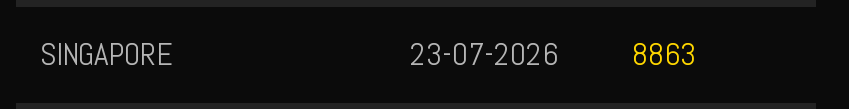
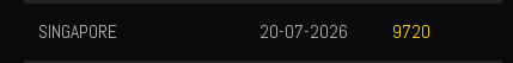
[410,34,558,74] 23-07-2026 -> [259,20,348,43] 20-07-2026
[632,35,696,75] 8863 -> [392,20,430,44] 9720

